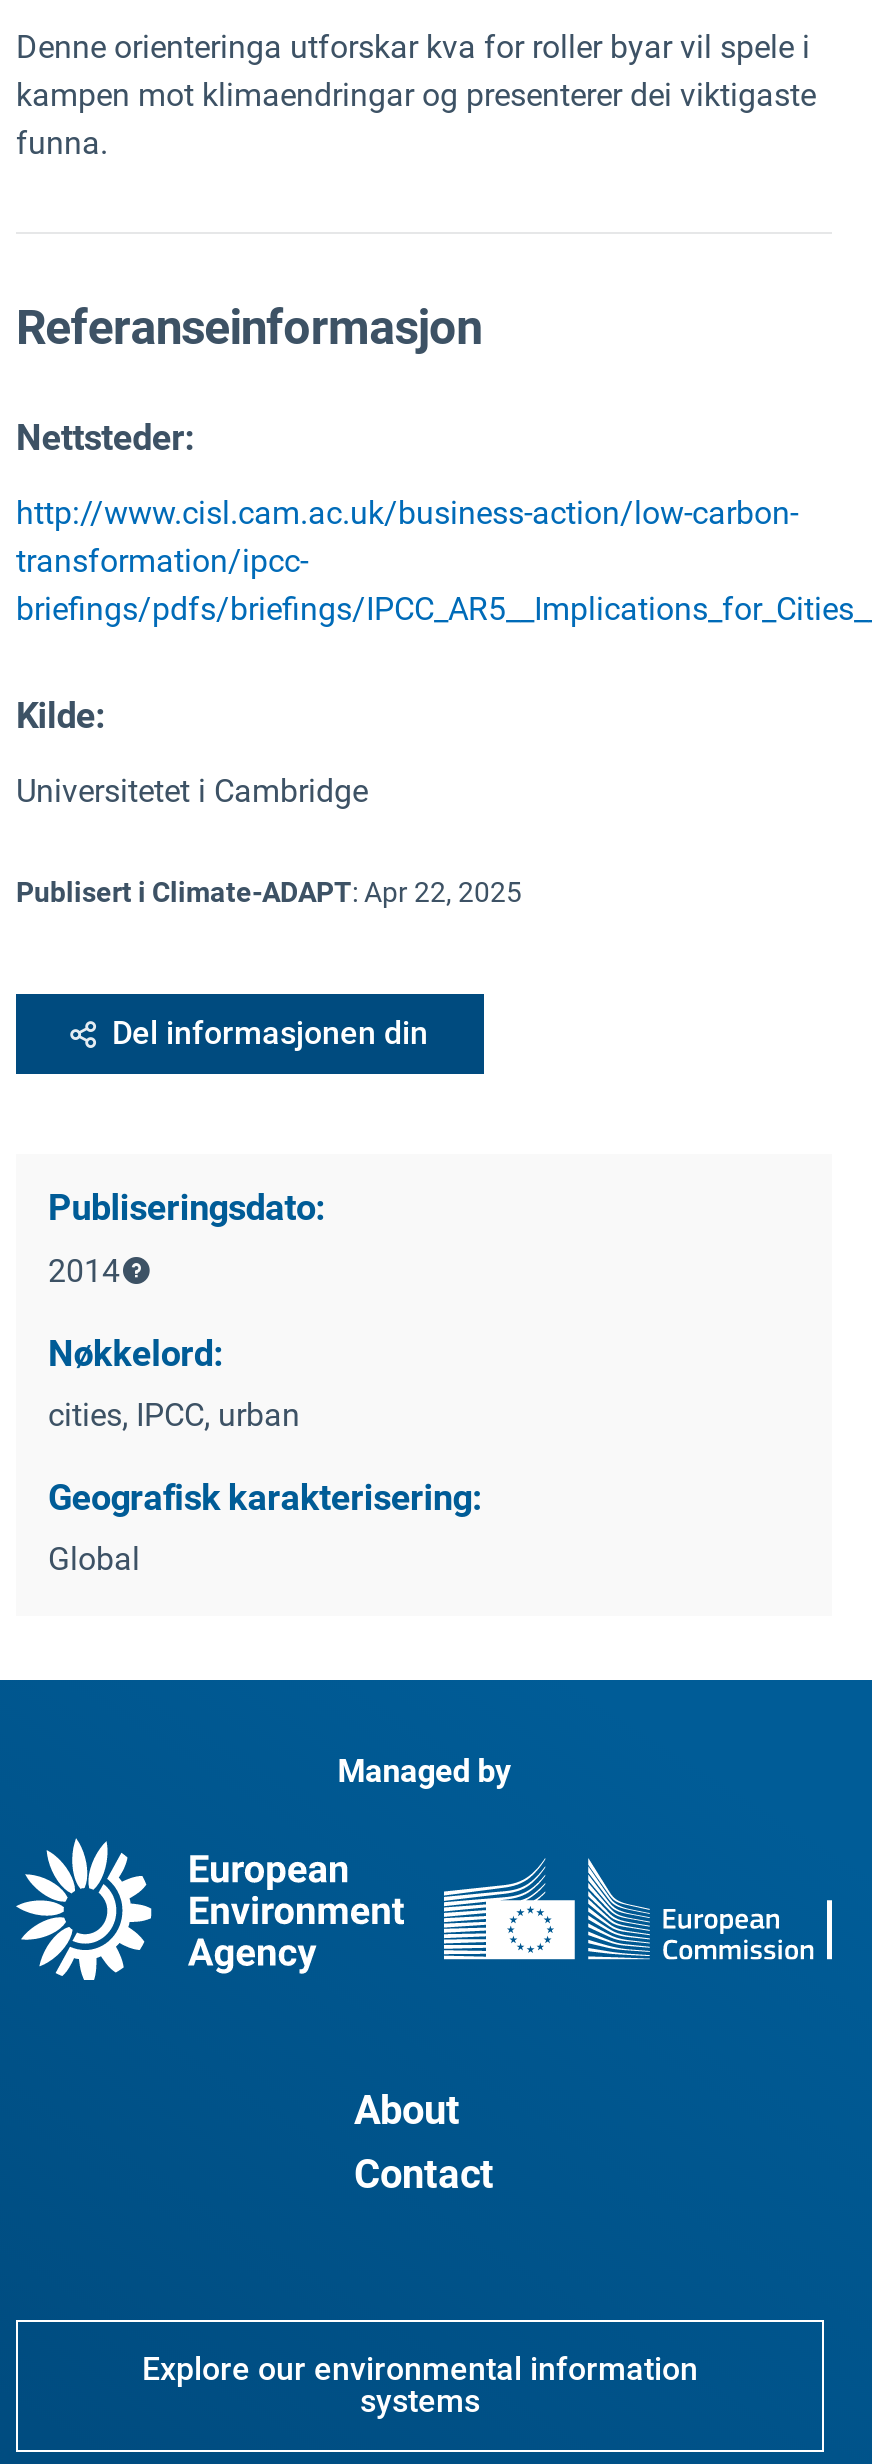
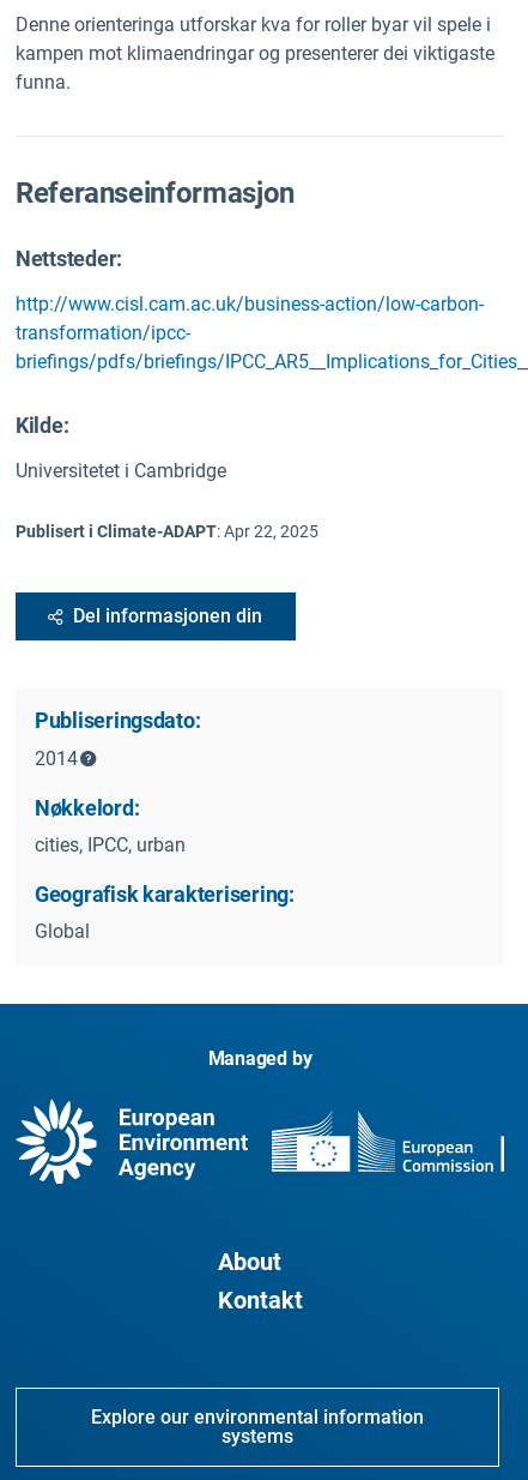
[354,2151,494,2199] Contact -> [217,1286,302,1315] Kontakt

